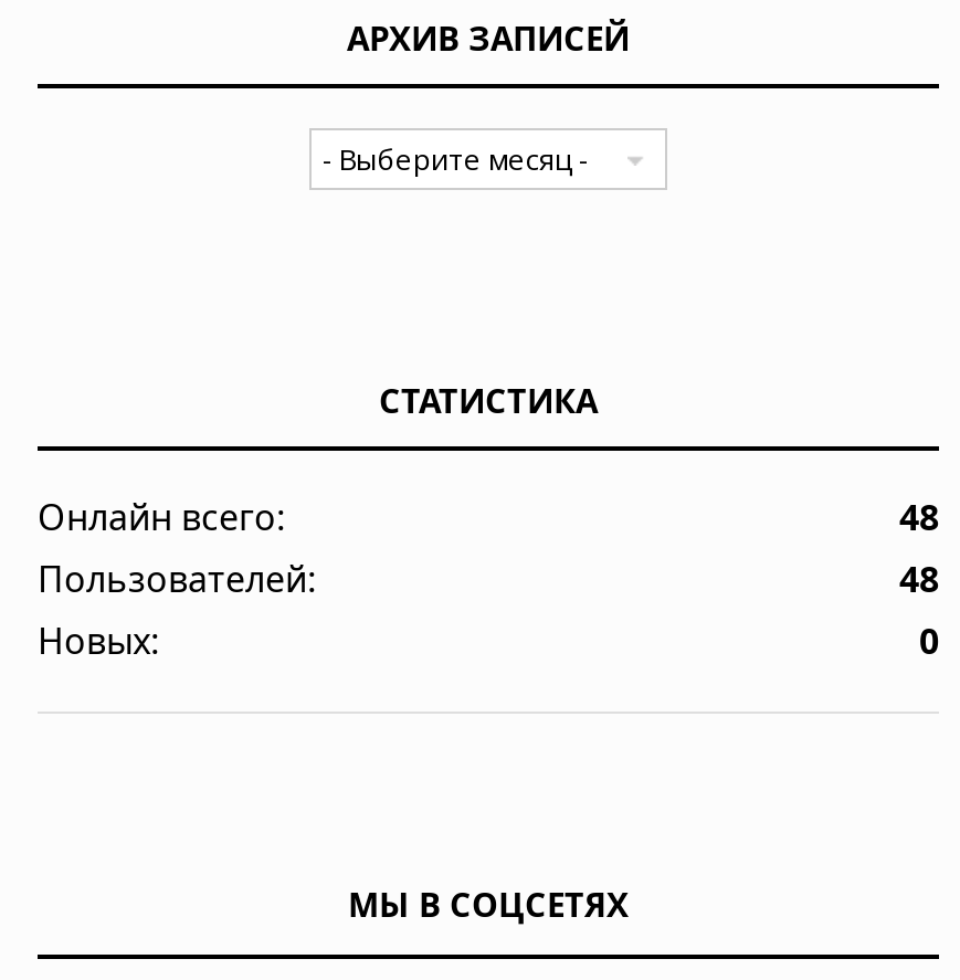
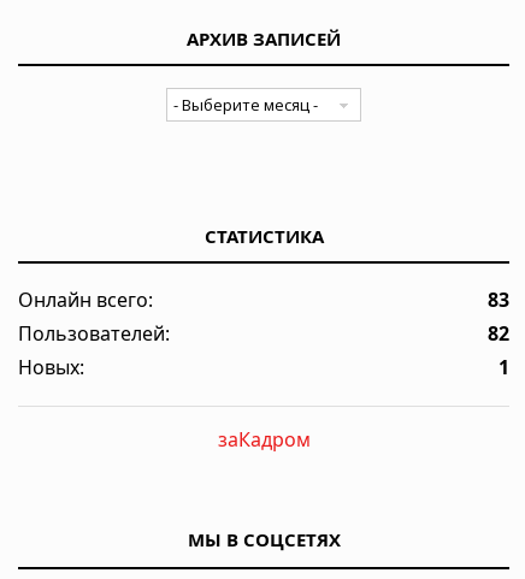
[899,493,939,541] 48 -> [488,286,509,313] 83
[899,554,939,603] 48 -> [488,320,509,347] 82
[919,616,939,665] 0 -> [217,354,509,452] 1 | заКадром

